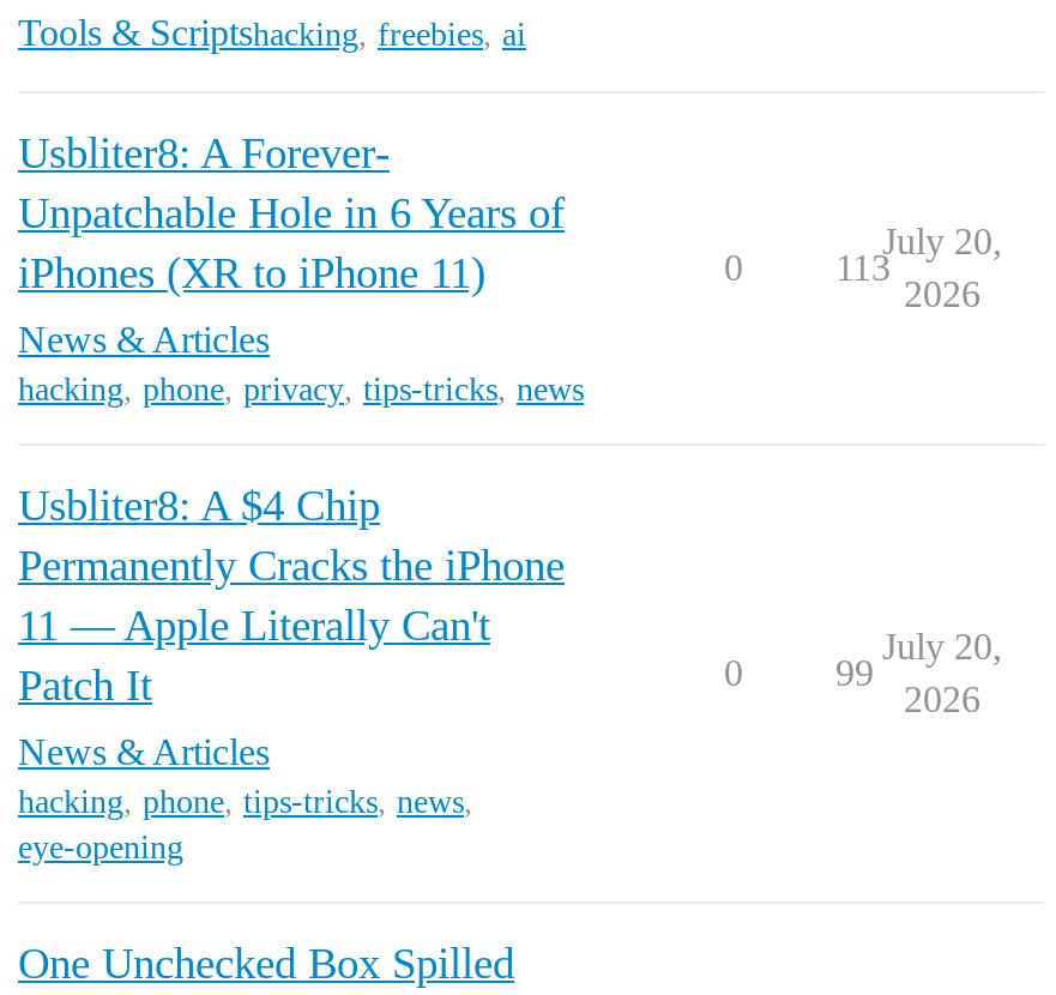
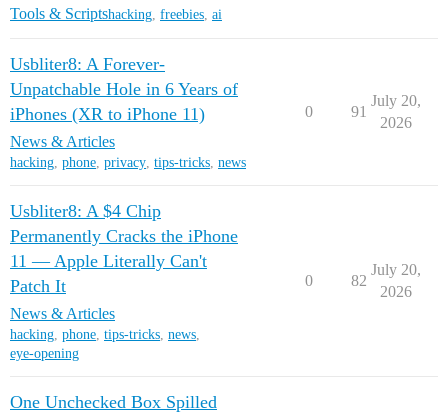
[835,247,891,288] 113 -> [351,103,367,120] 91
[835,652,874,693] 99 -> [351,272,367,289] 82

